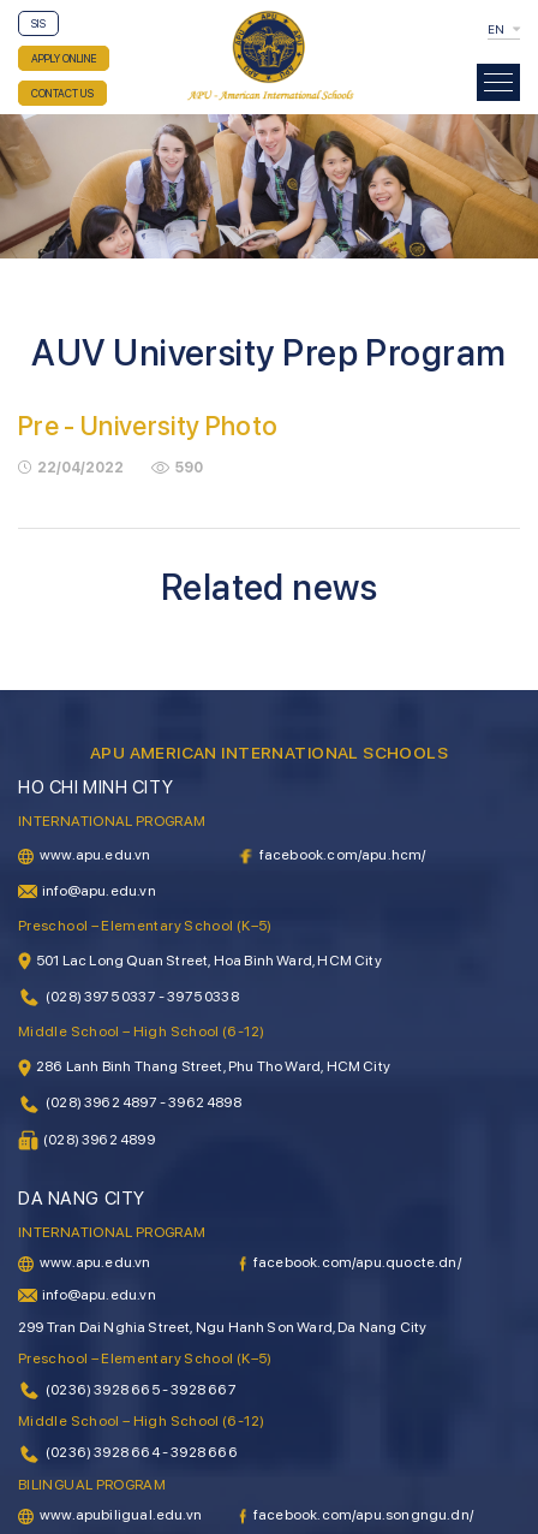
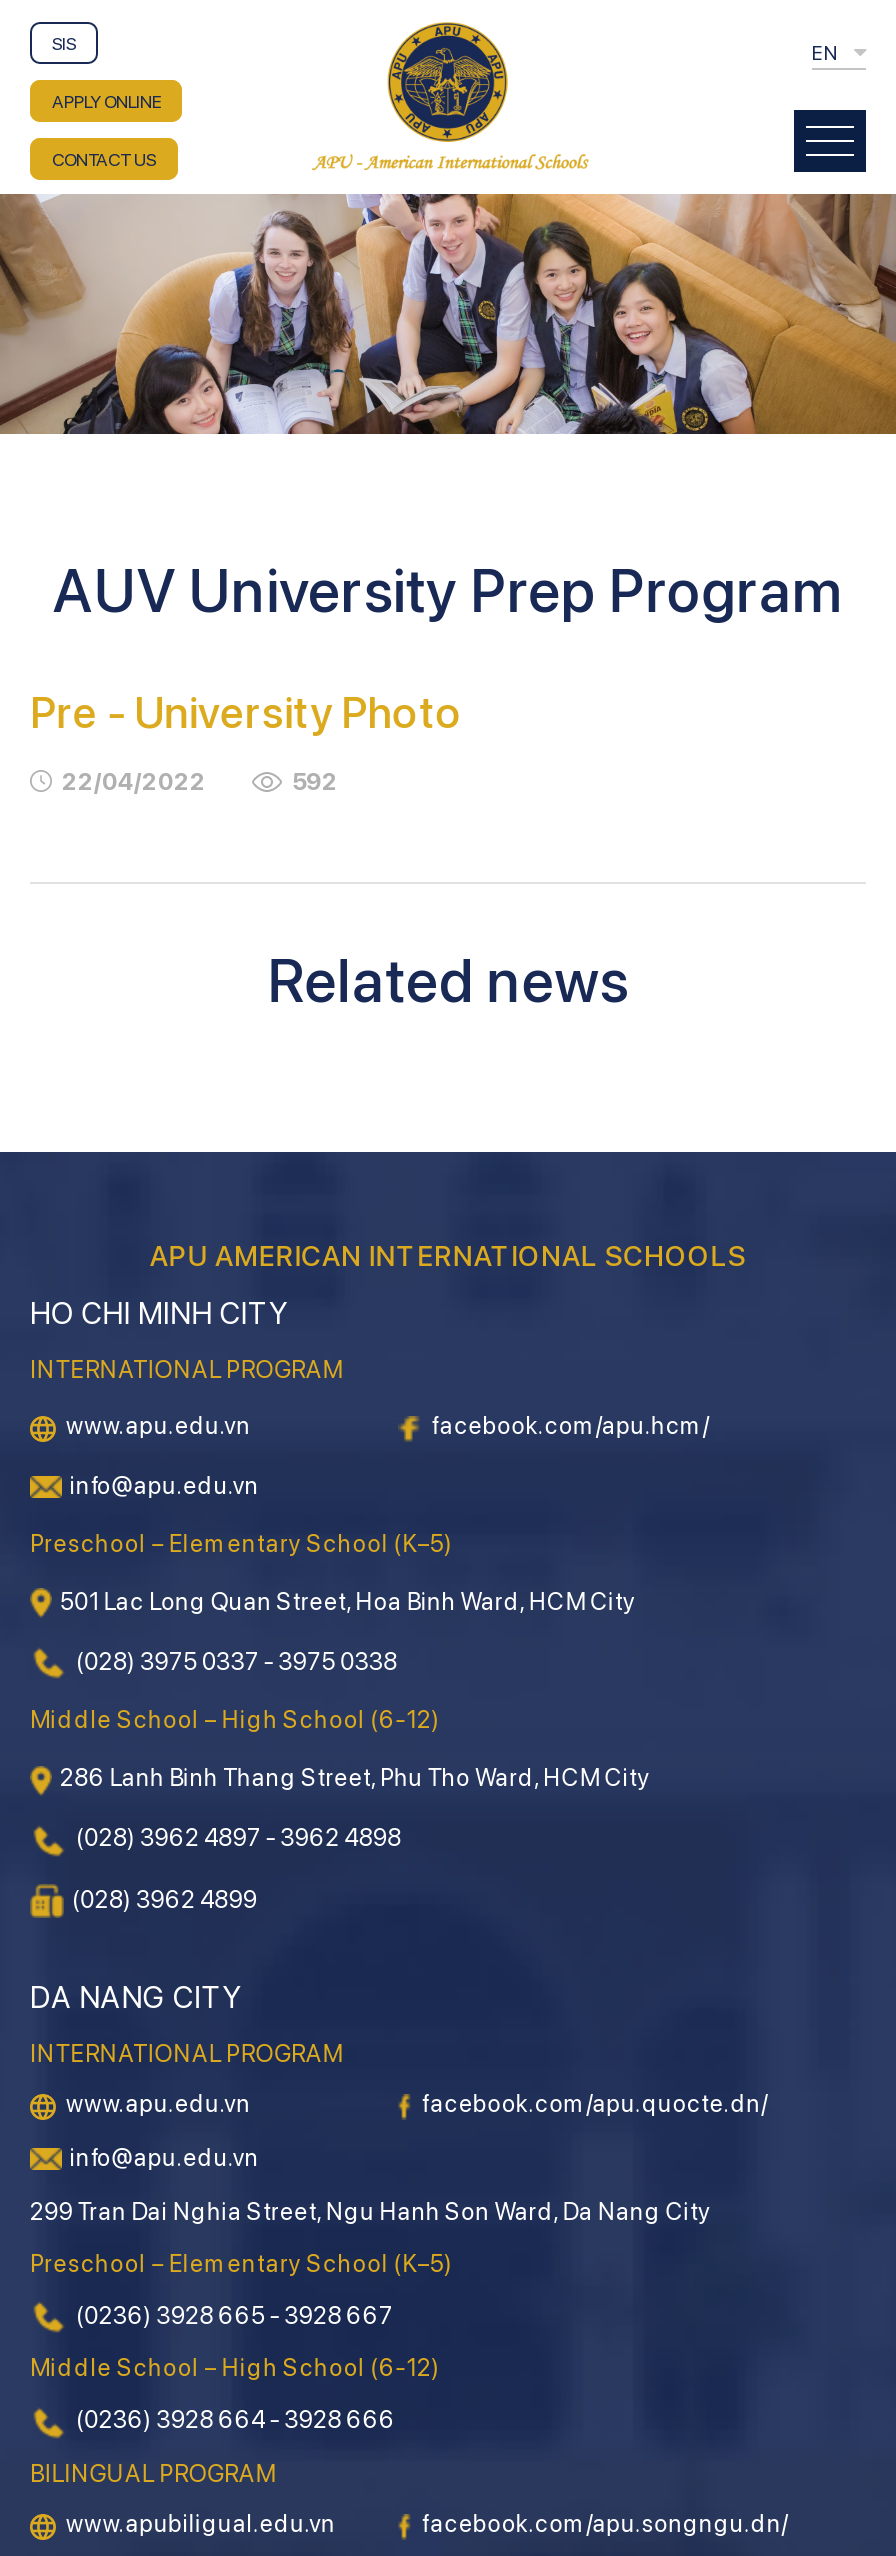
[173,459,203,476] 590 -> [288,768,338,796] 592

